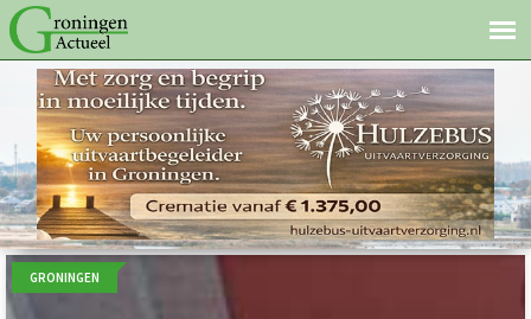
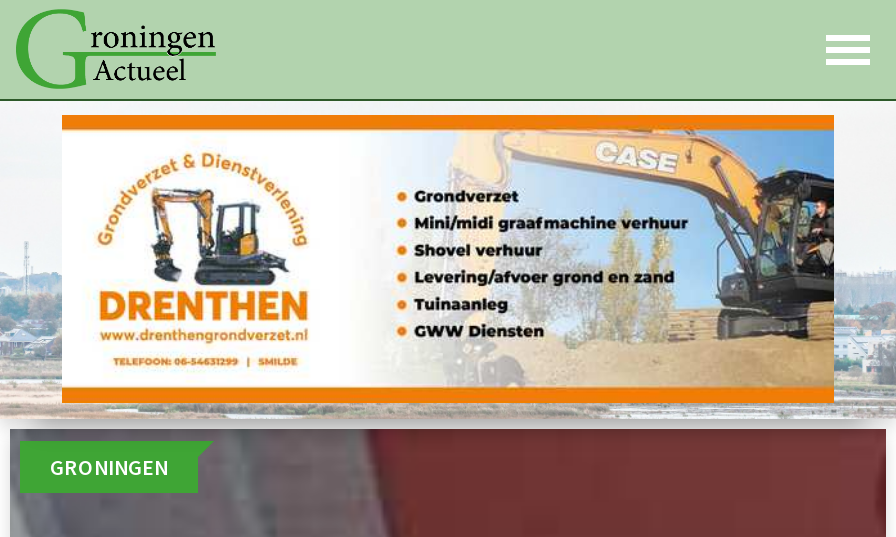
[36,68,495,241] [image] -> [60,113,836,405] [image]

